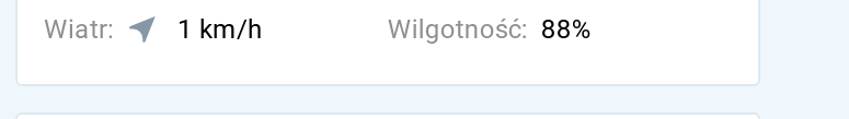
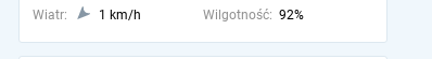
[388,14,591,45] Wilgotność: 88% -> [203,8,304,23] Wilgotność: 92%

